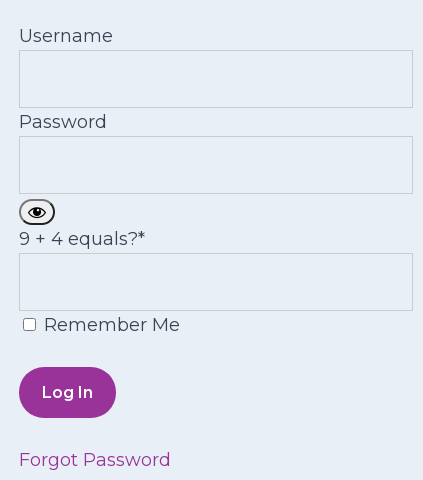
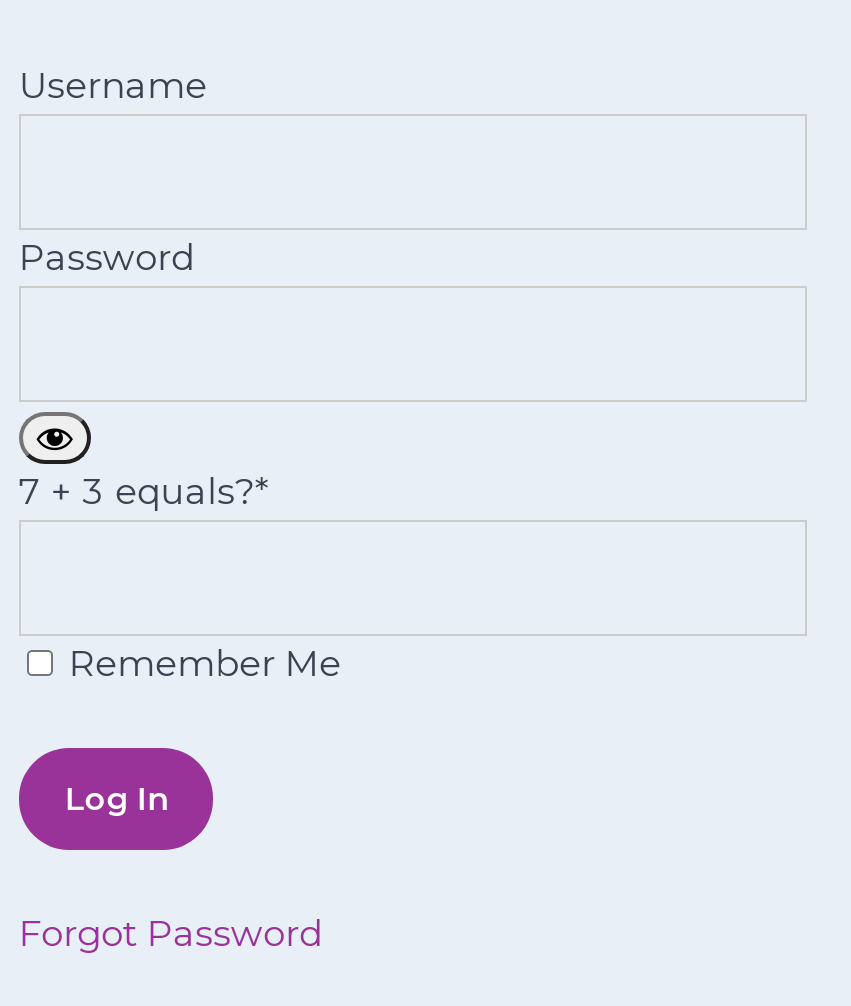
[19,228,145,250] 9 + 4 equals?* -> [19,470,269,514] 7 + 3 equals?*

